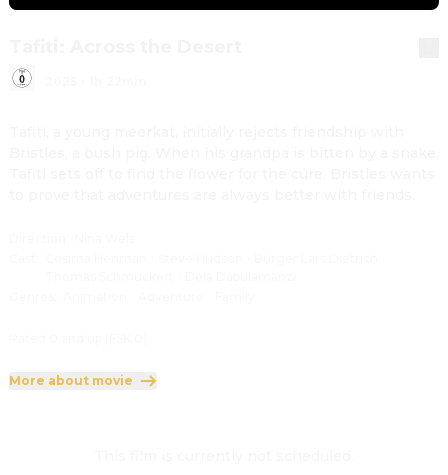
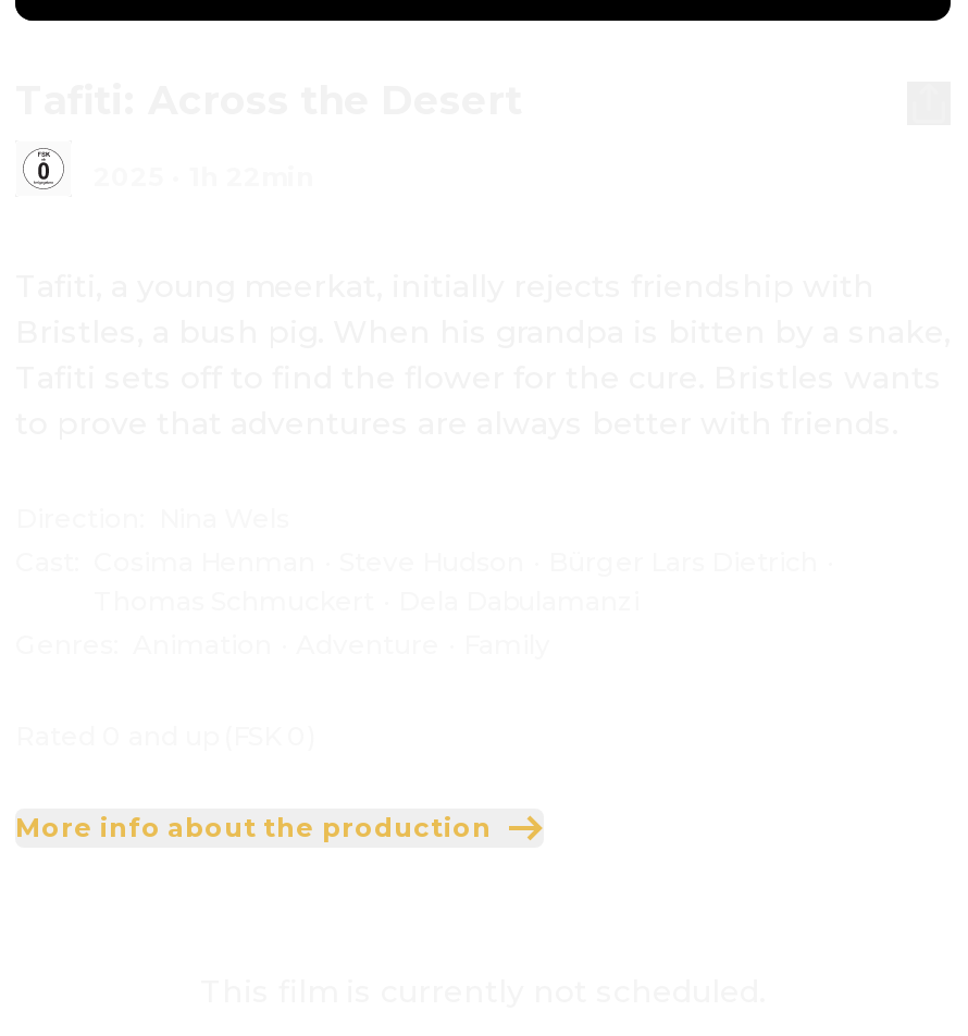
[9,373,133,388] More about movie -> [15,811,492,843] More info about the production

